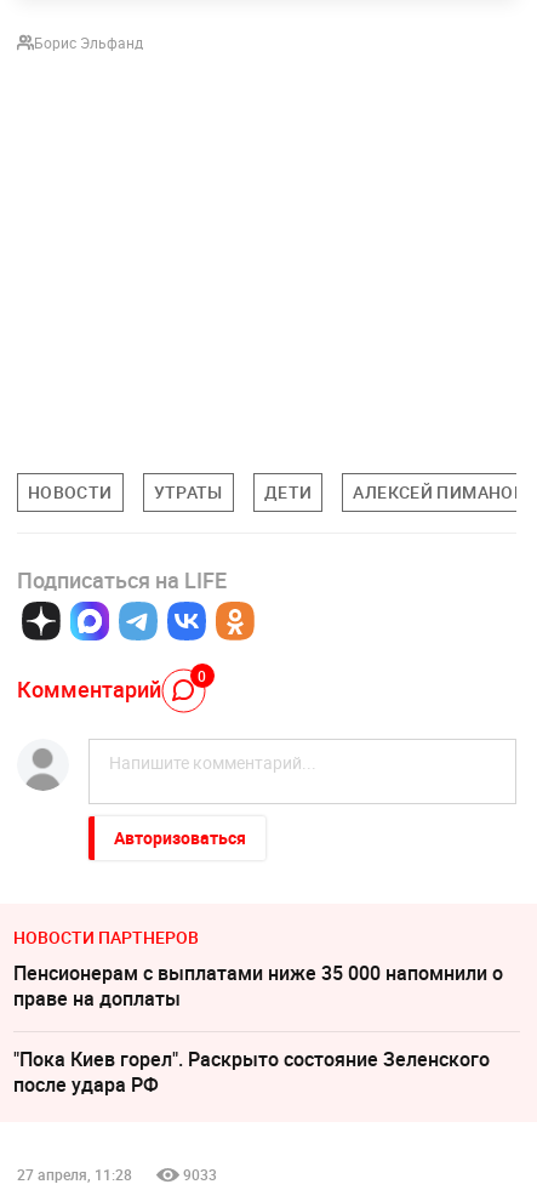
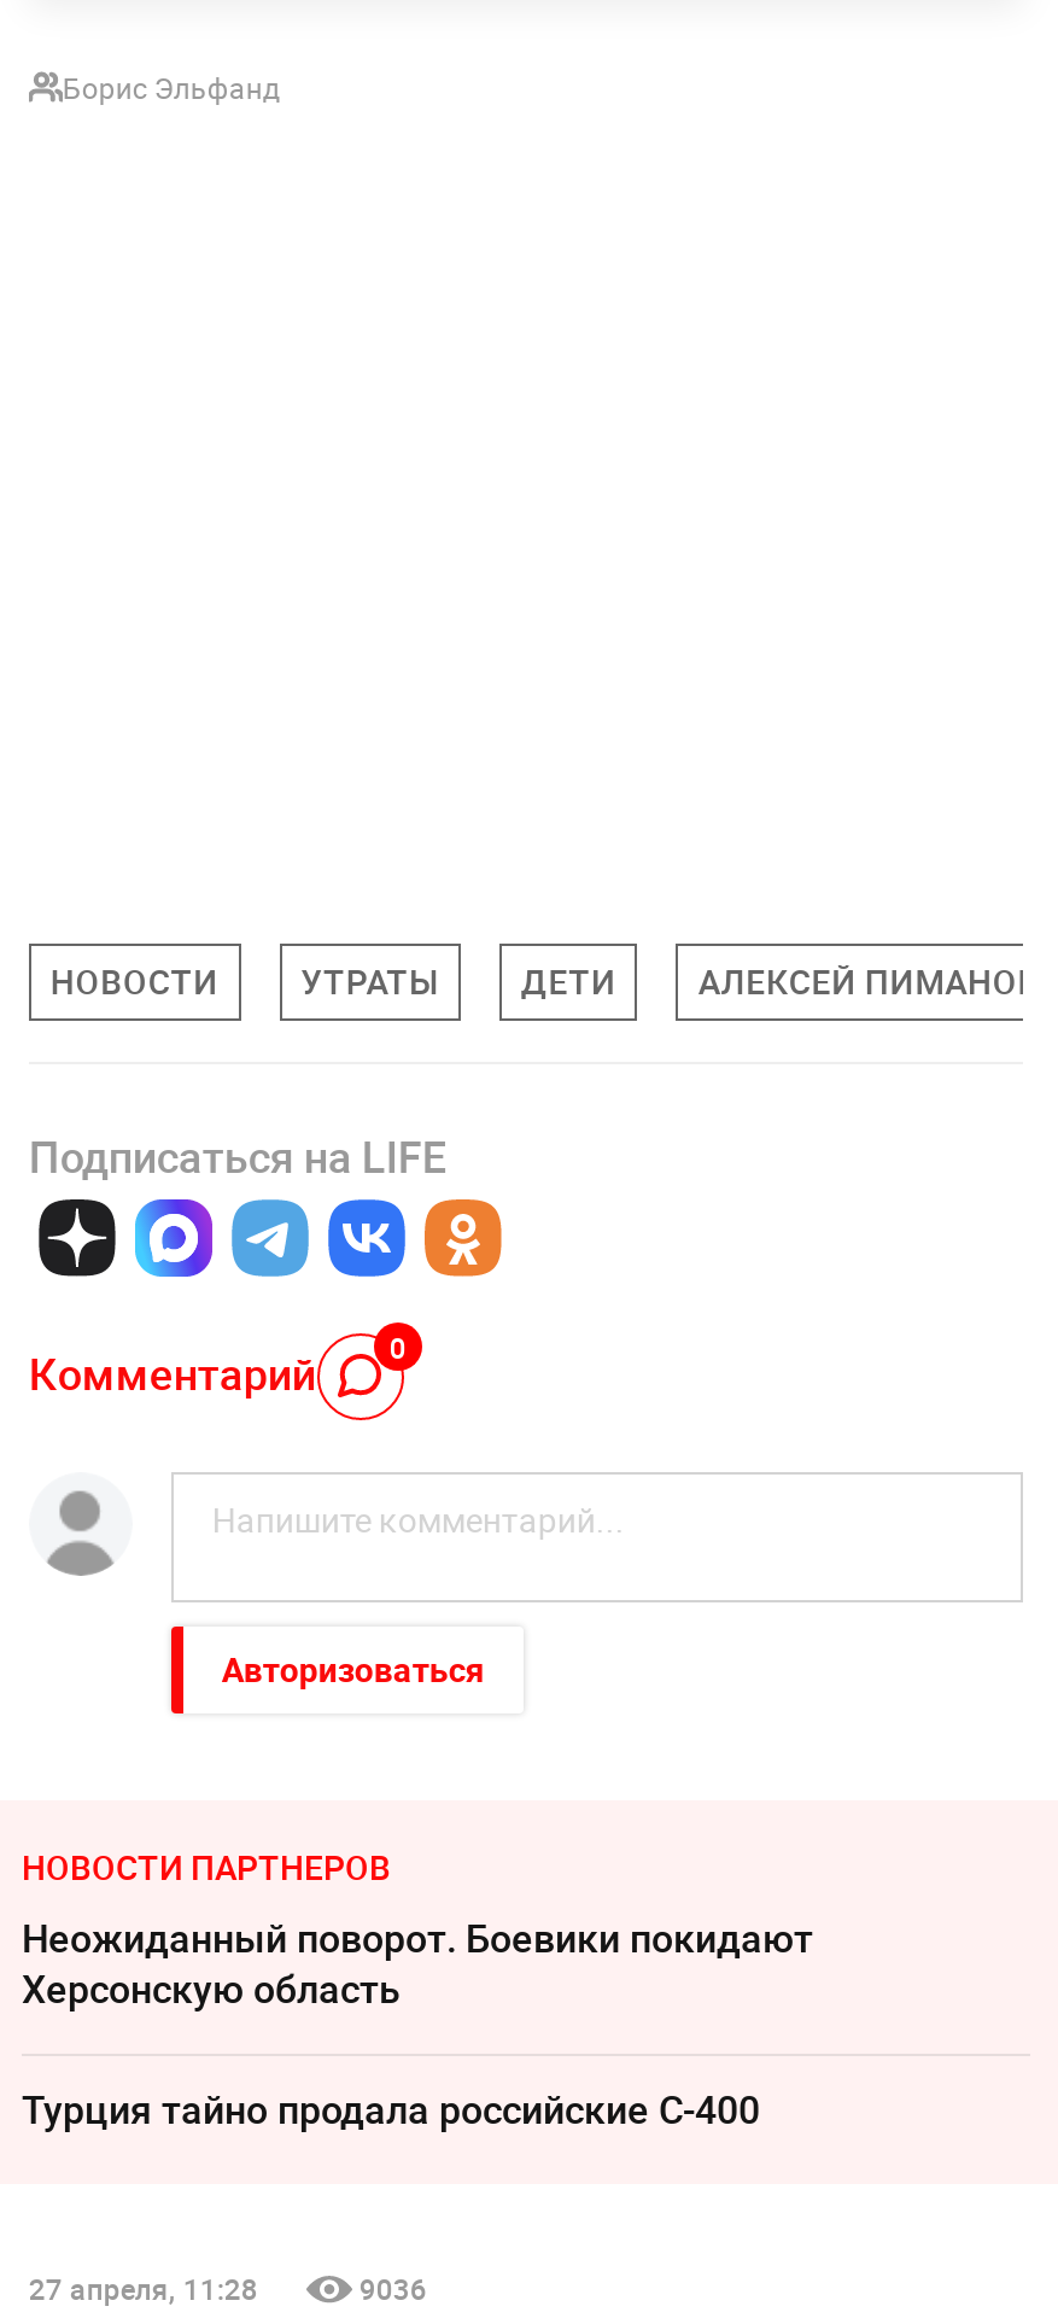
[13,960,503,1012] Пенсионерам с выплатами ниже 35 000 напомнили о | праве на доплаты -> [22,1912,813,2016] Неожиданный поворот. Боевики покидают | Херсонскую область
[13,1046,490,1098] "Пока Киев горел". Раскрыто состояние Зеленского | после удара РФ -> [22,2084,760,2137] Турция тайно продала российские С-400
[183,1165,217,1184] 9033 -> [359,2269,427,2308] 9036

